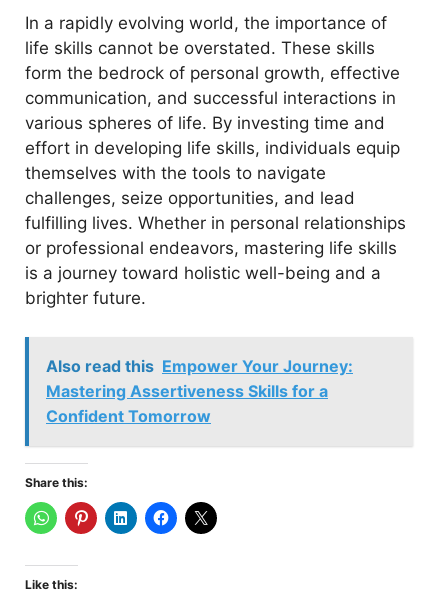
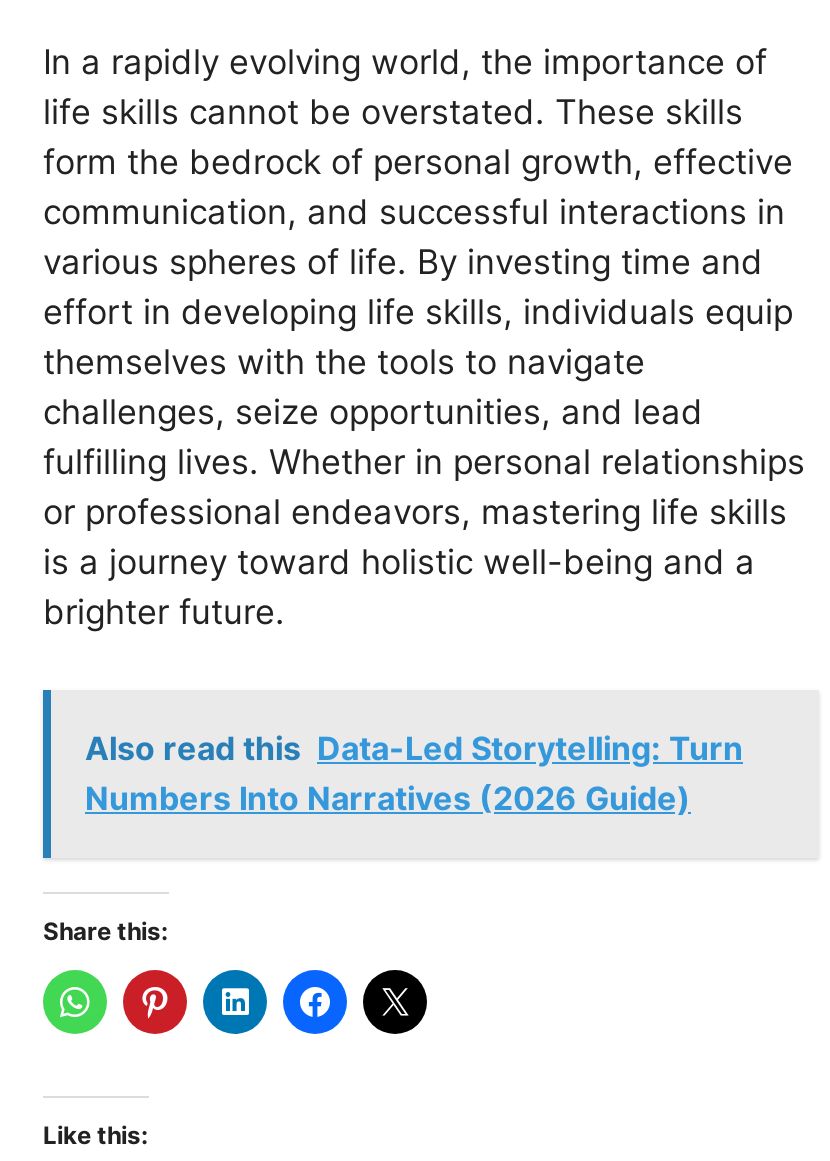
[46,355,353,425] Also read this Empower Your Journey: | Mastering Assertiveness Skills for a | Confident Tomorrow -> [85,727,743,817] Also read this Data-Led Storytelling: Turn | Numbers Into Narratives (2026 Guide)

